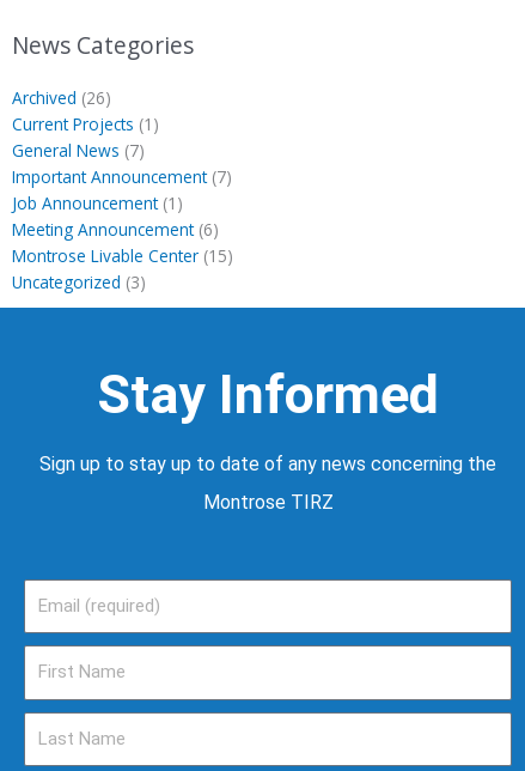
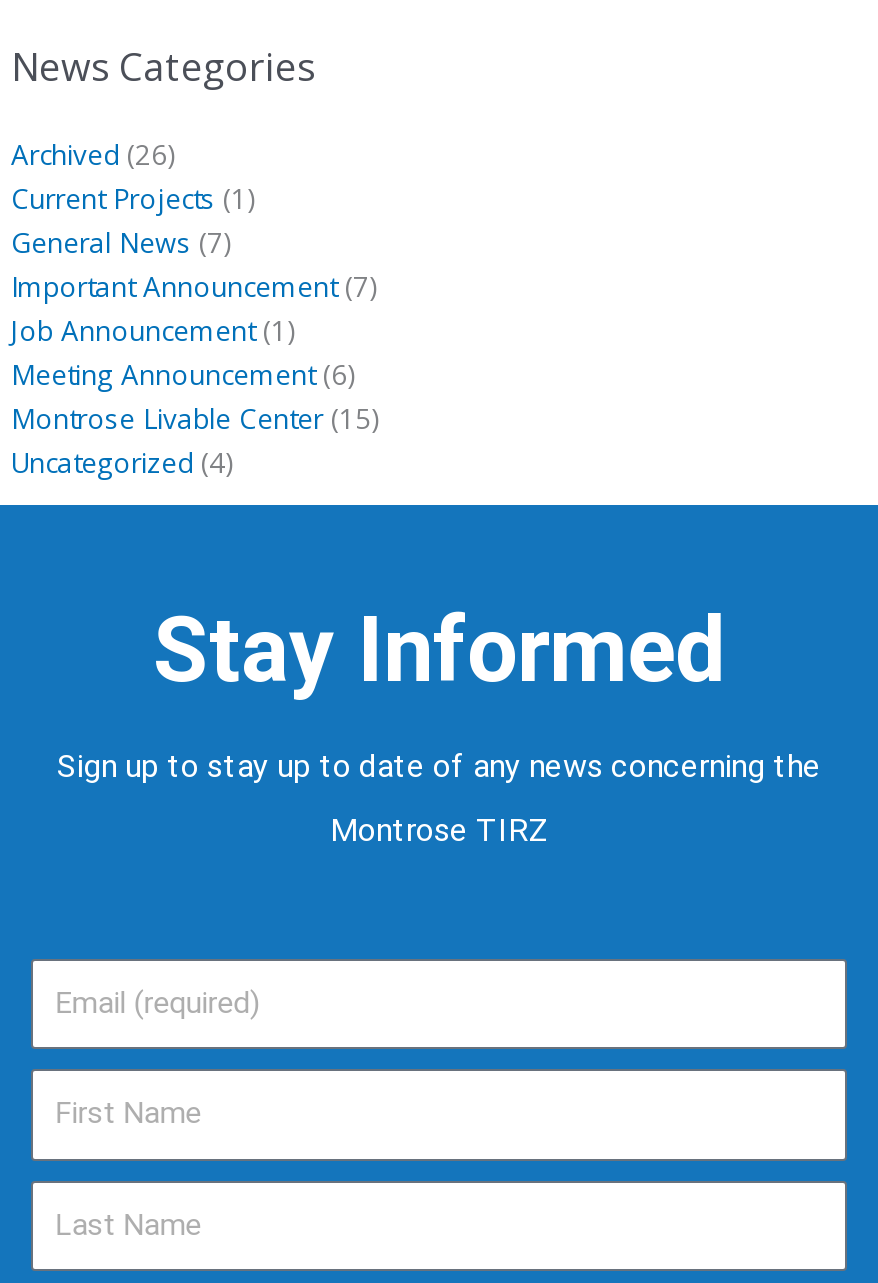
[12,270,146,293] Uncategorized (3) -> [11,442,235,480] Uncategorized (4)

